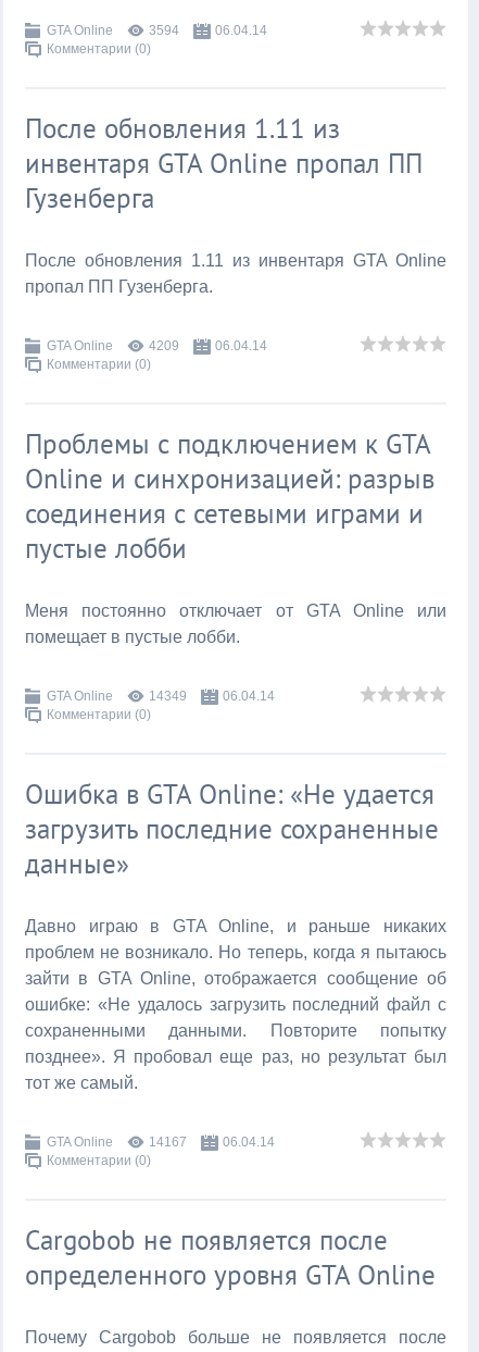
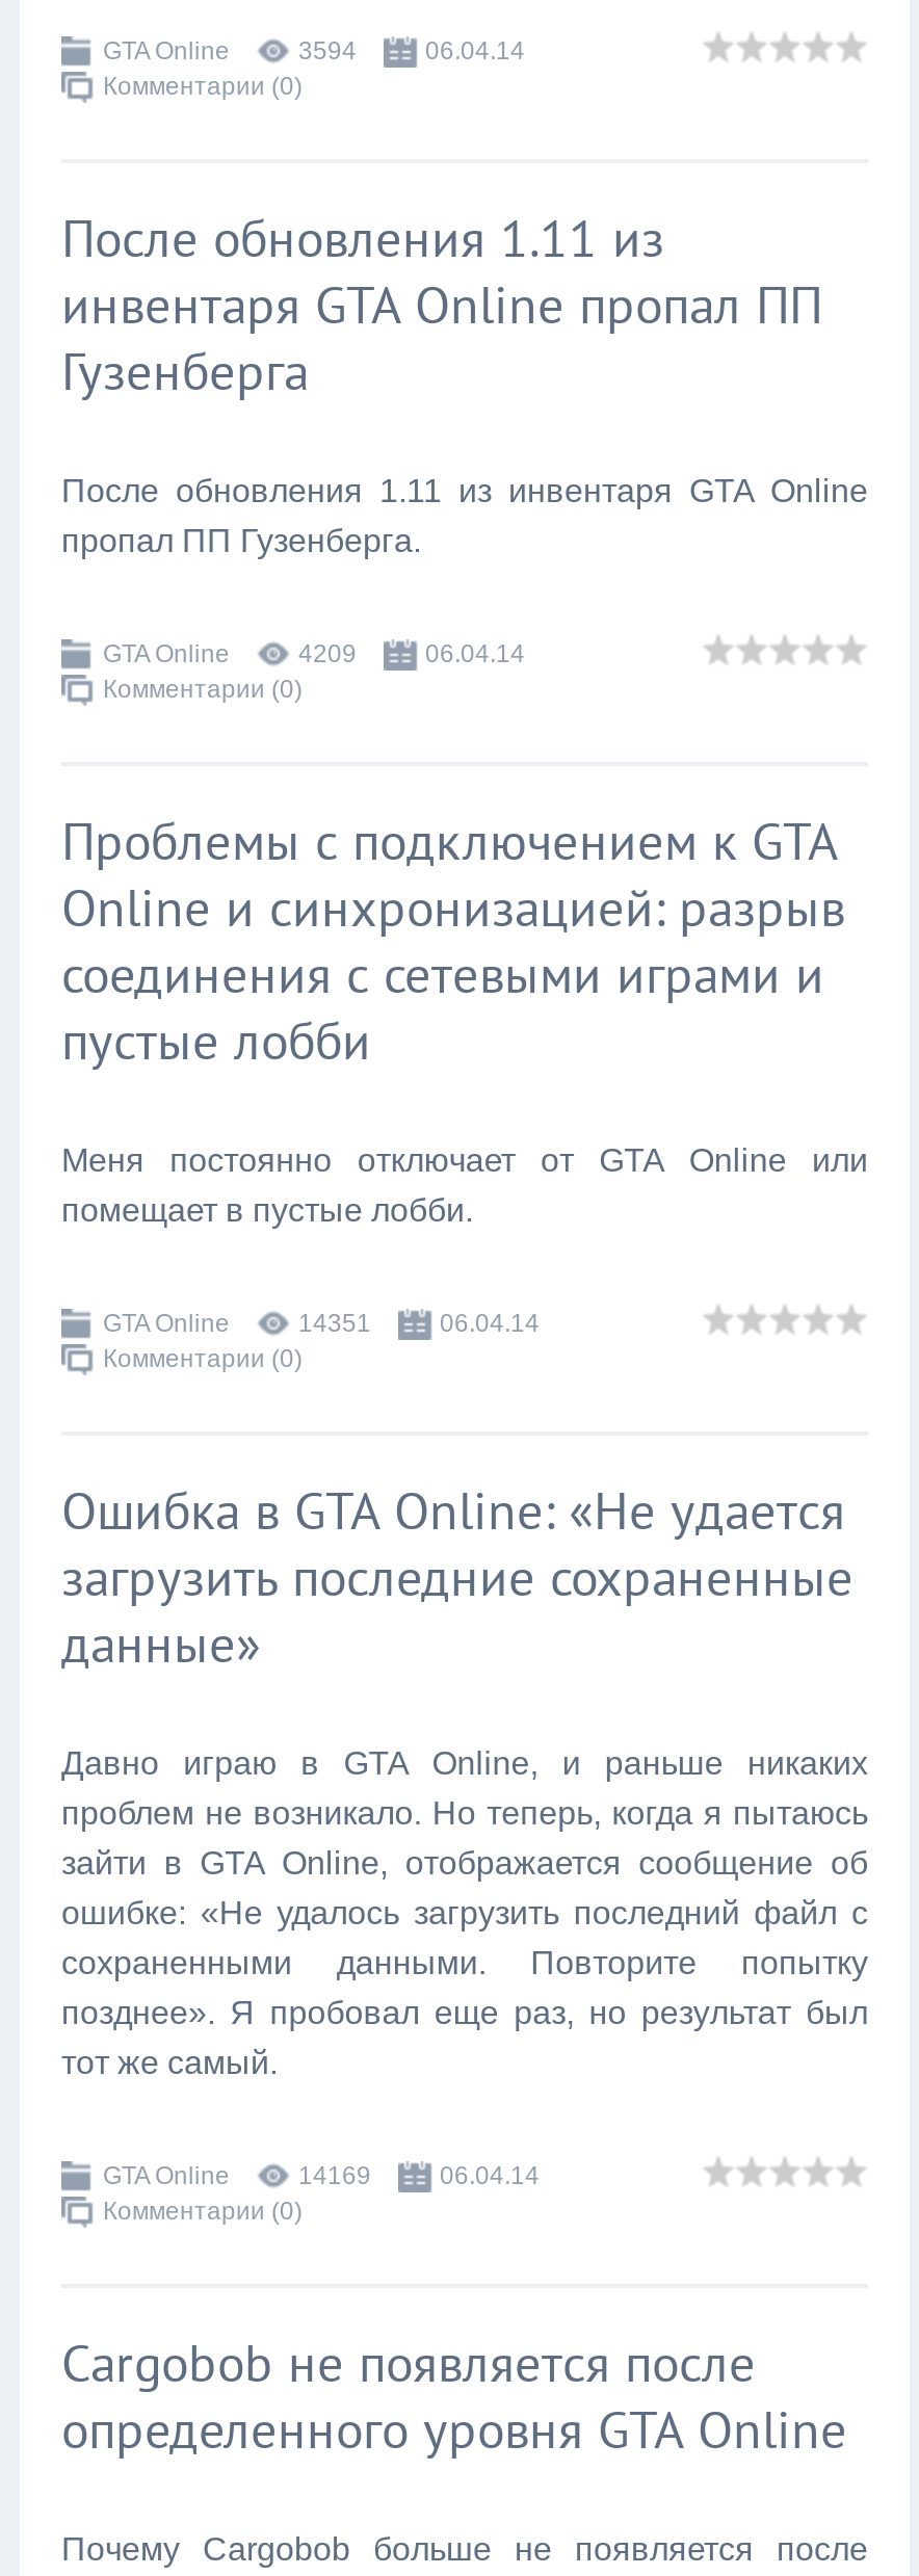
[149,689,187,704] 14349 -> [298,1309,371,1338] 14351
[149,1134,187,1150] 14167 -> [298,2161,371,2190] 14169

